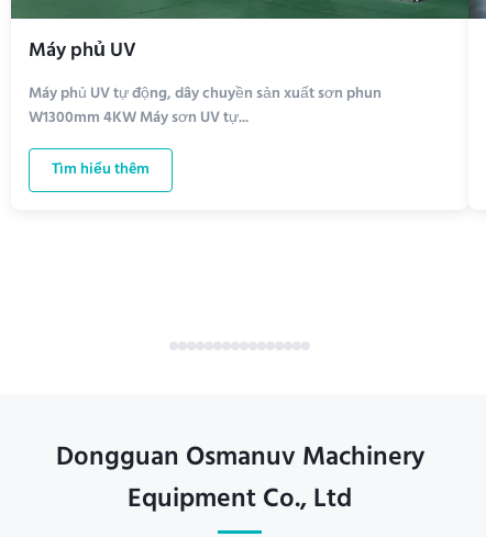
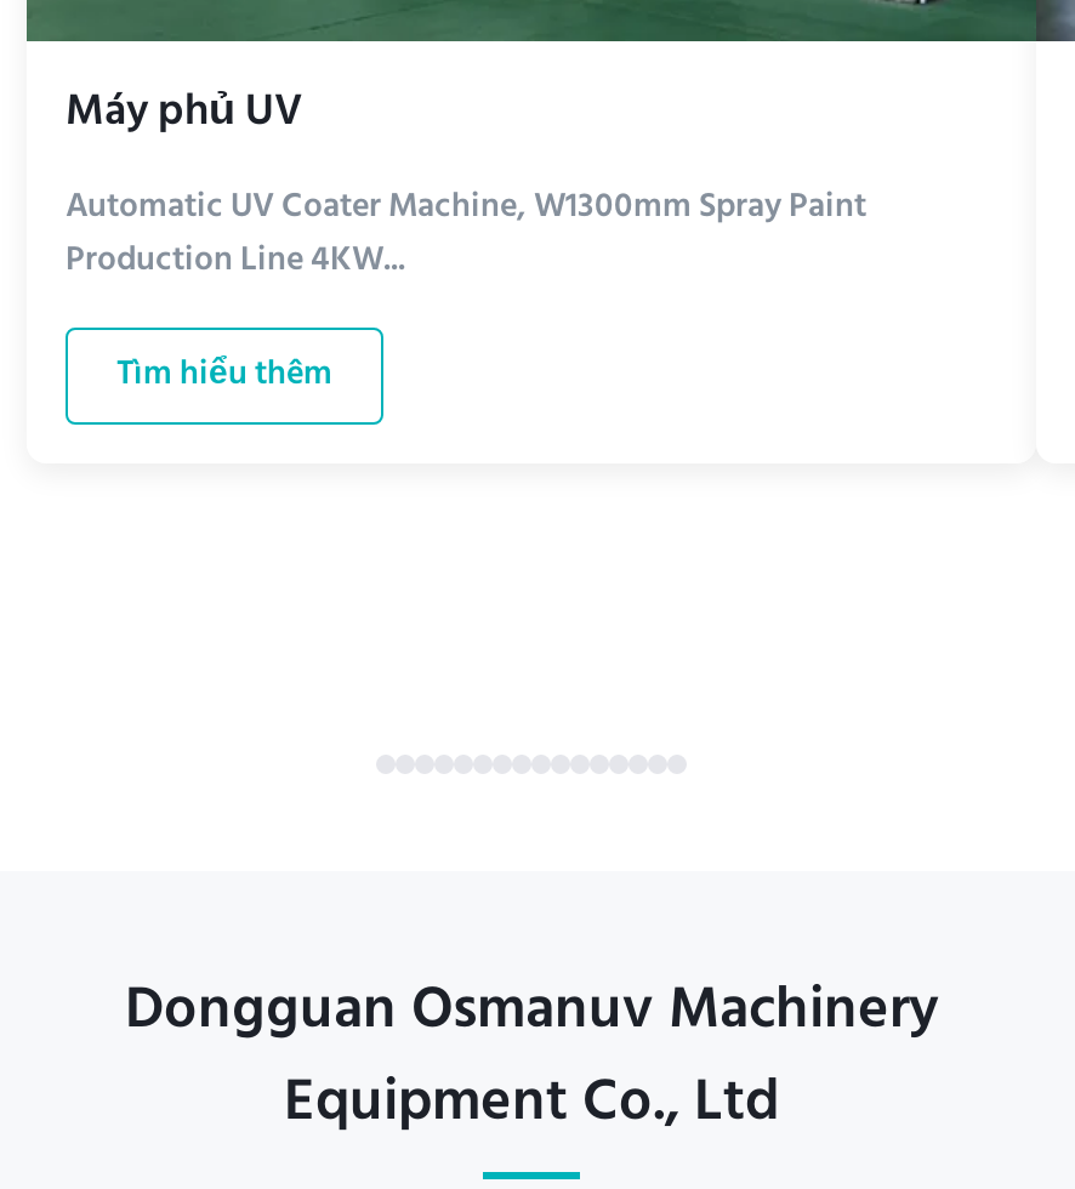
[29,79,382,134] Máy phủ UV tự động, dây chuyền sản xuất sơn phun | W1300mm 4KW Máy sơn UV tự... -> [66,175,866,297] Automatic UV Coater Machine, W1300mm Spray Paint | Production Line 4KW...

